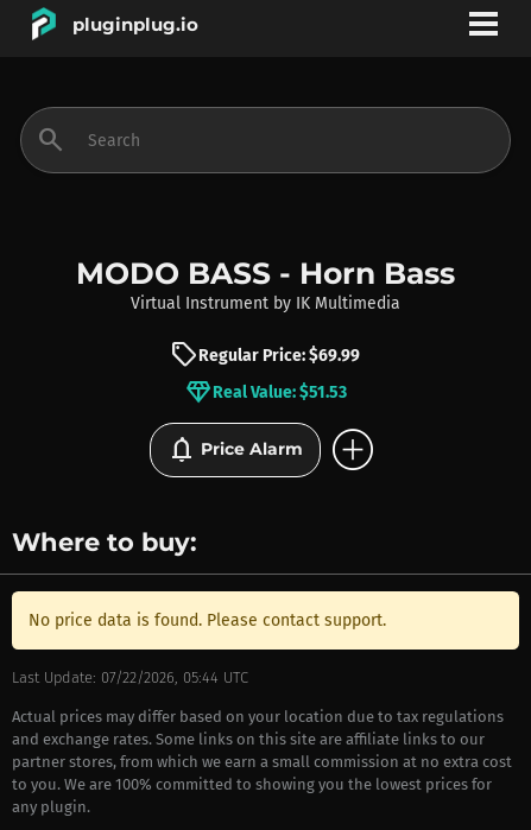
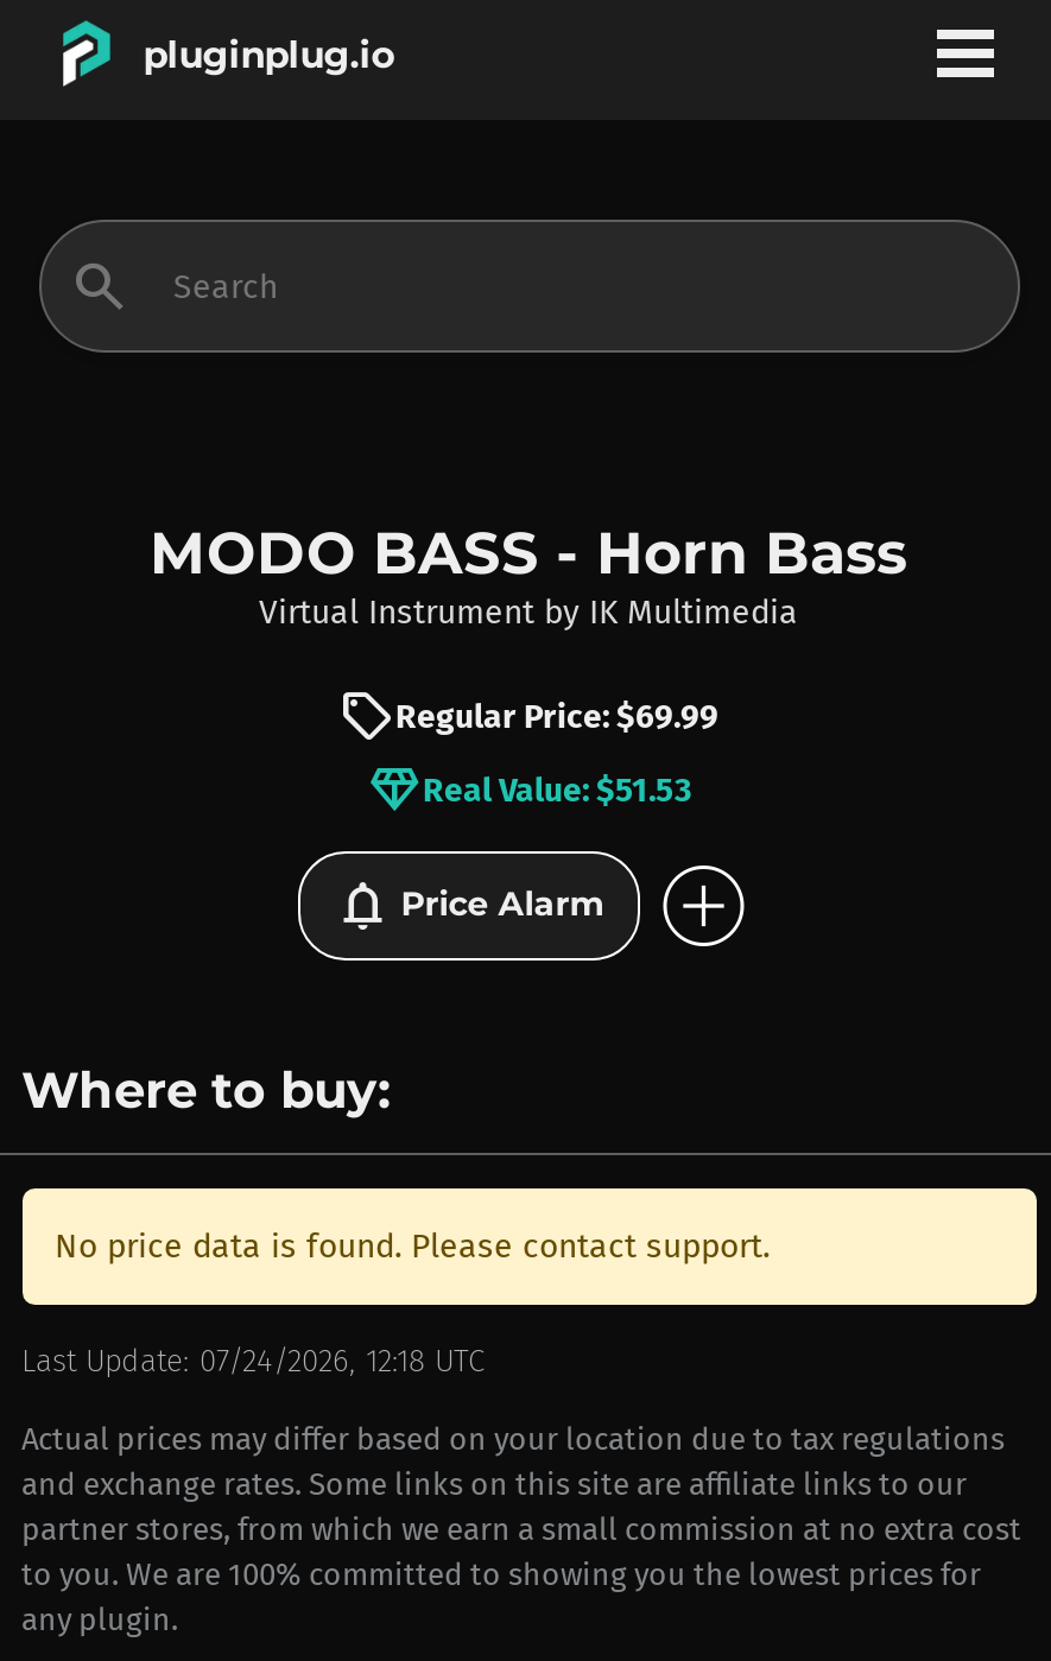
[11,669,248,686] Last Update: 07/22/2026, 05:44 UTC -> [21,1343,485,1378] Last Update: 07/24/2026, 12:18 UTC

